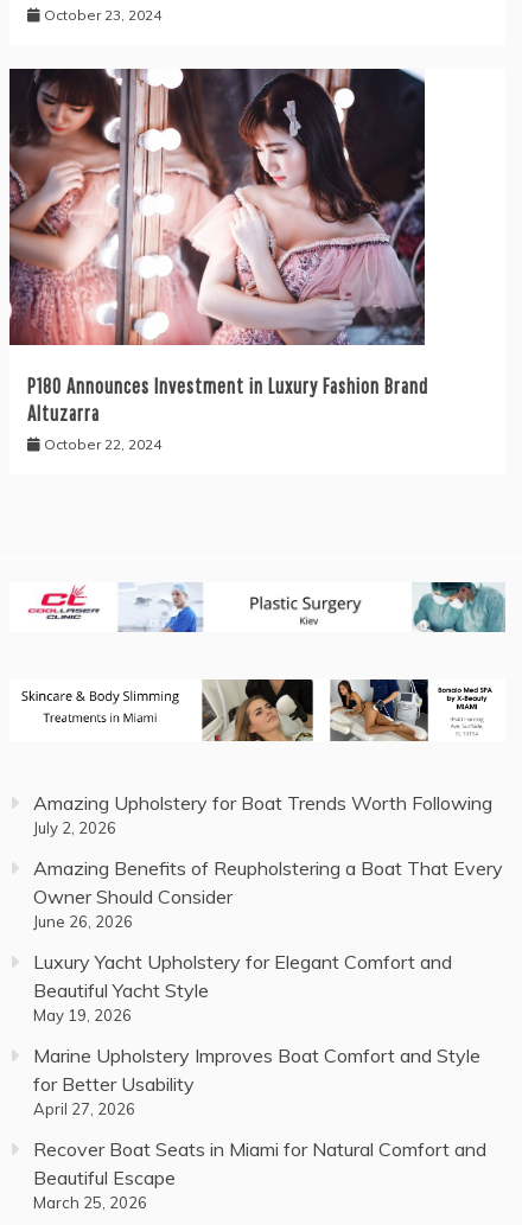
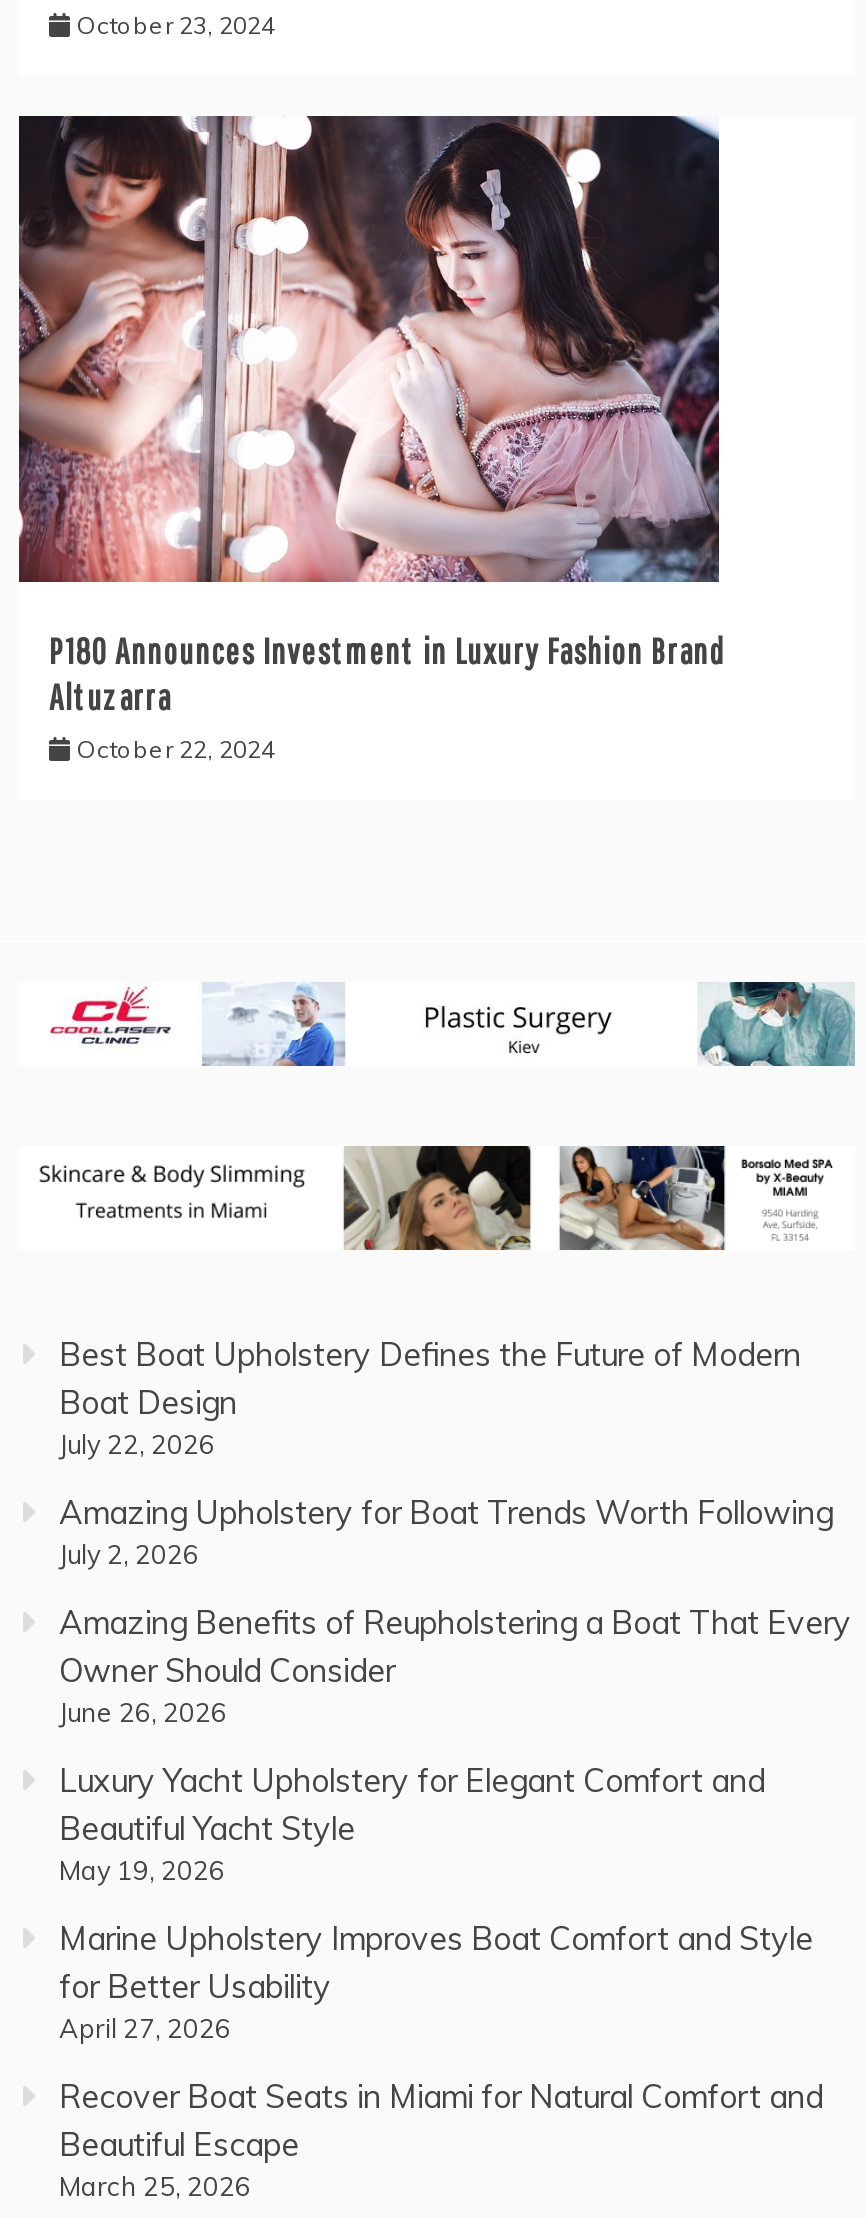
none -> [59,1335,801,1461] Best Boat Upholstery Defines the Future of Modern | Boat Design | July 22, 2026

